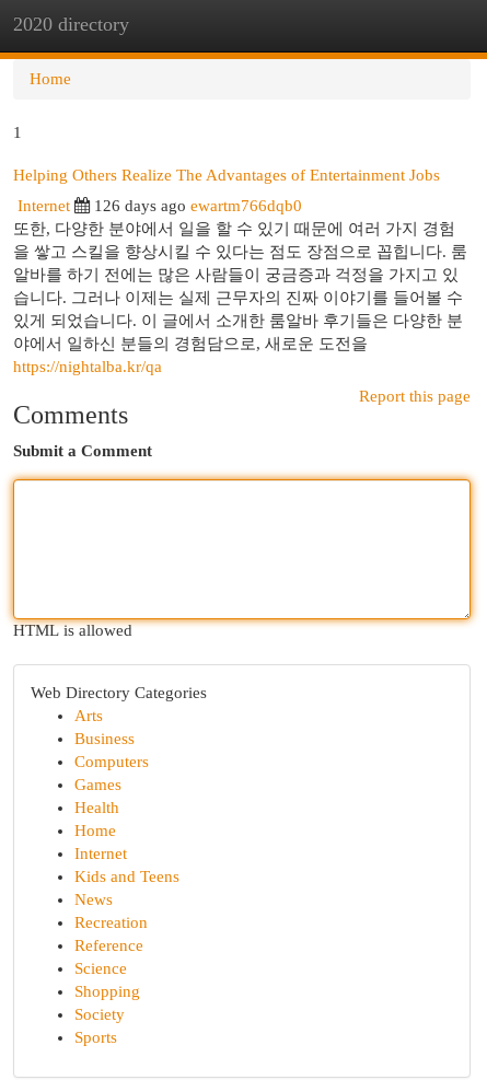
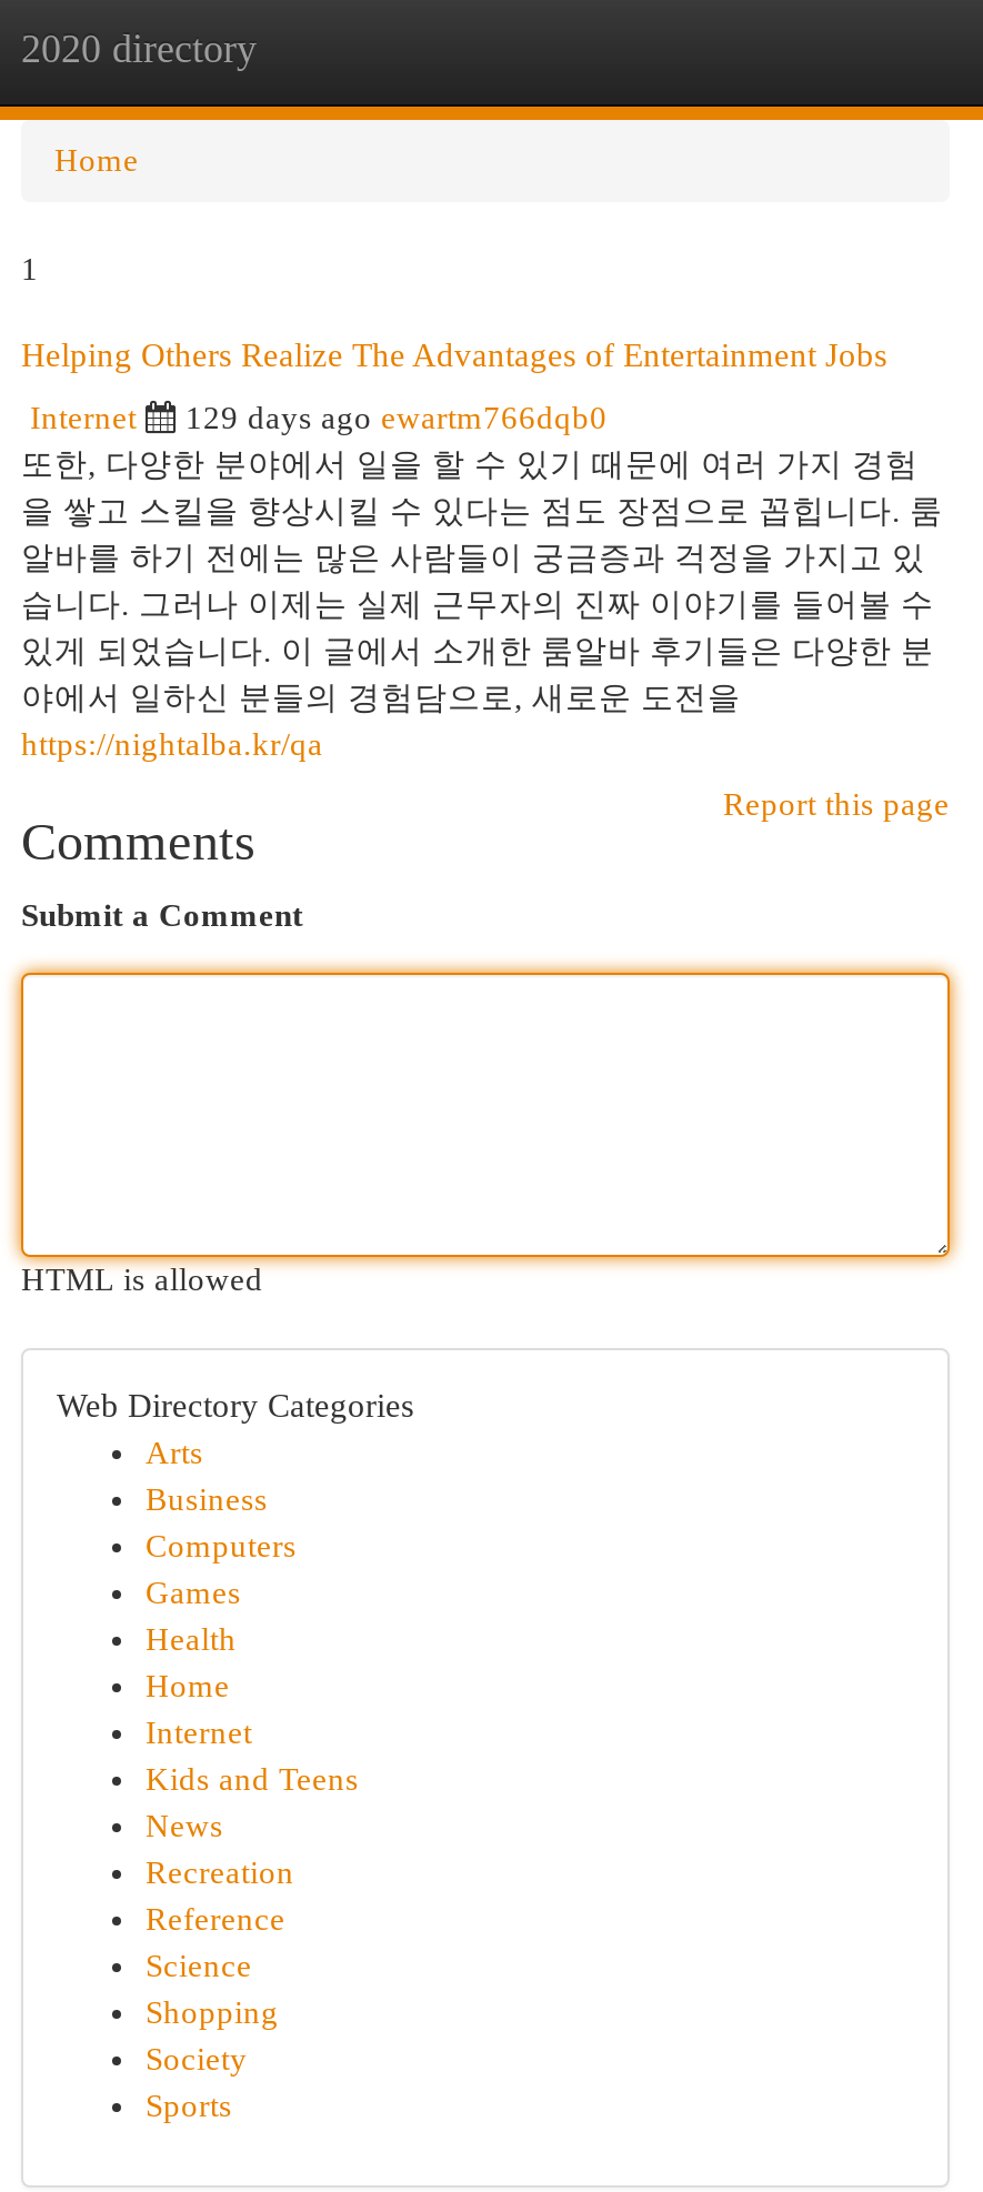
[94,197,302,214] 126 days ago ewartm766dqb0 -> [185,400,608,435] 129 days ago ewartm766dqb0

